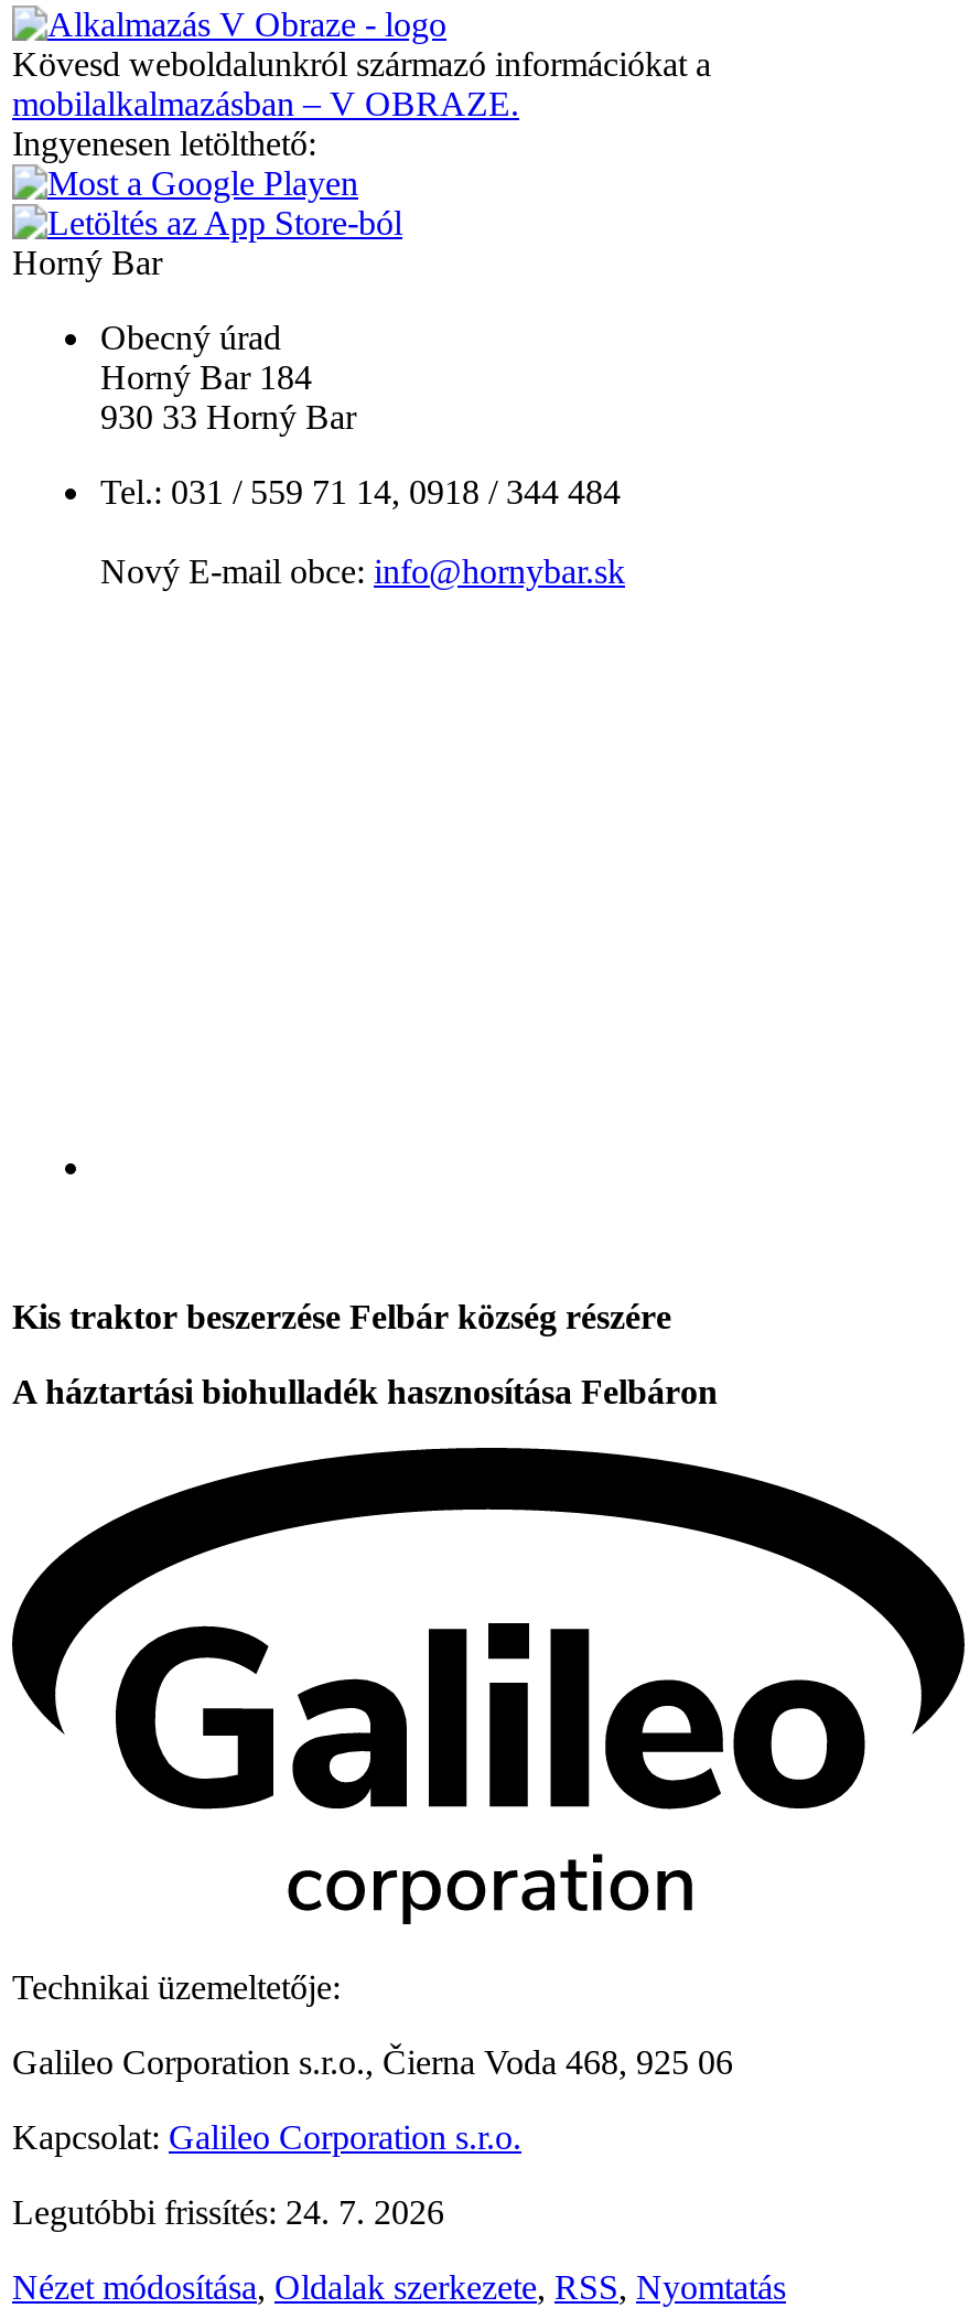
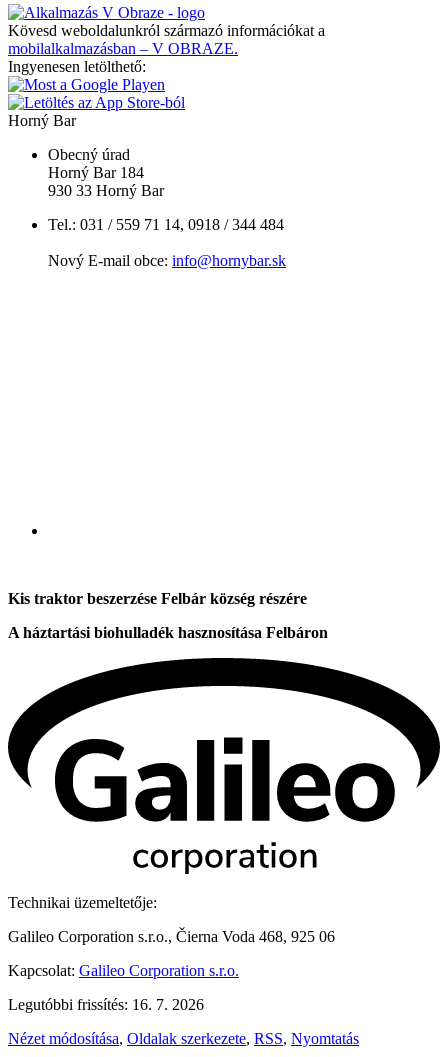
[12,2193,444,2231] Legutóbbi frissítés: 24. 7. 2026 -> [8,996,204,1013] Legutóbbi frissítés: 16. 7. 2026

